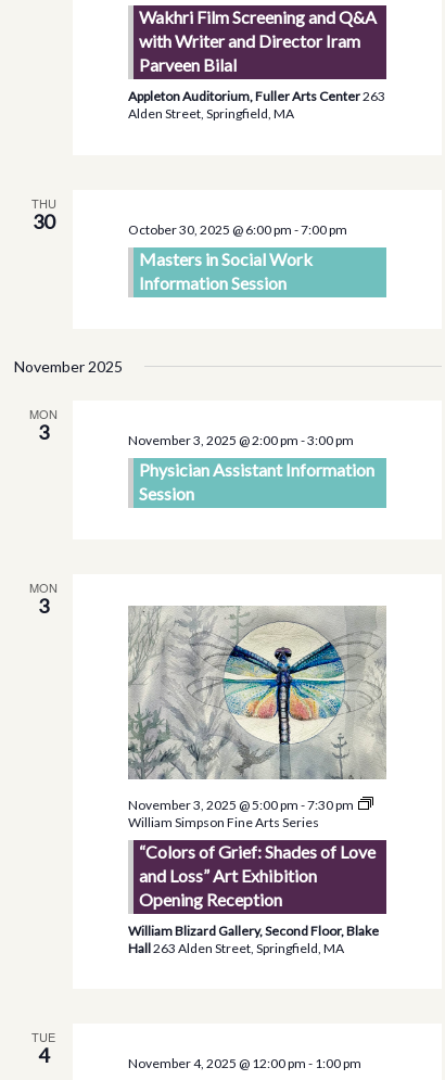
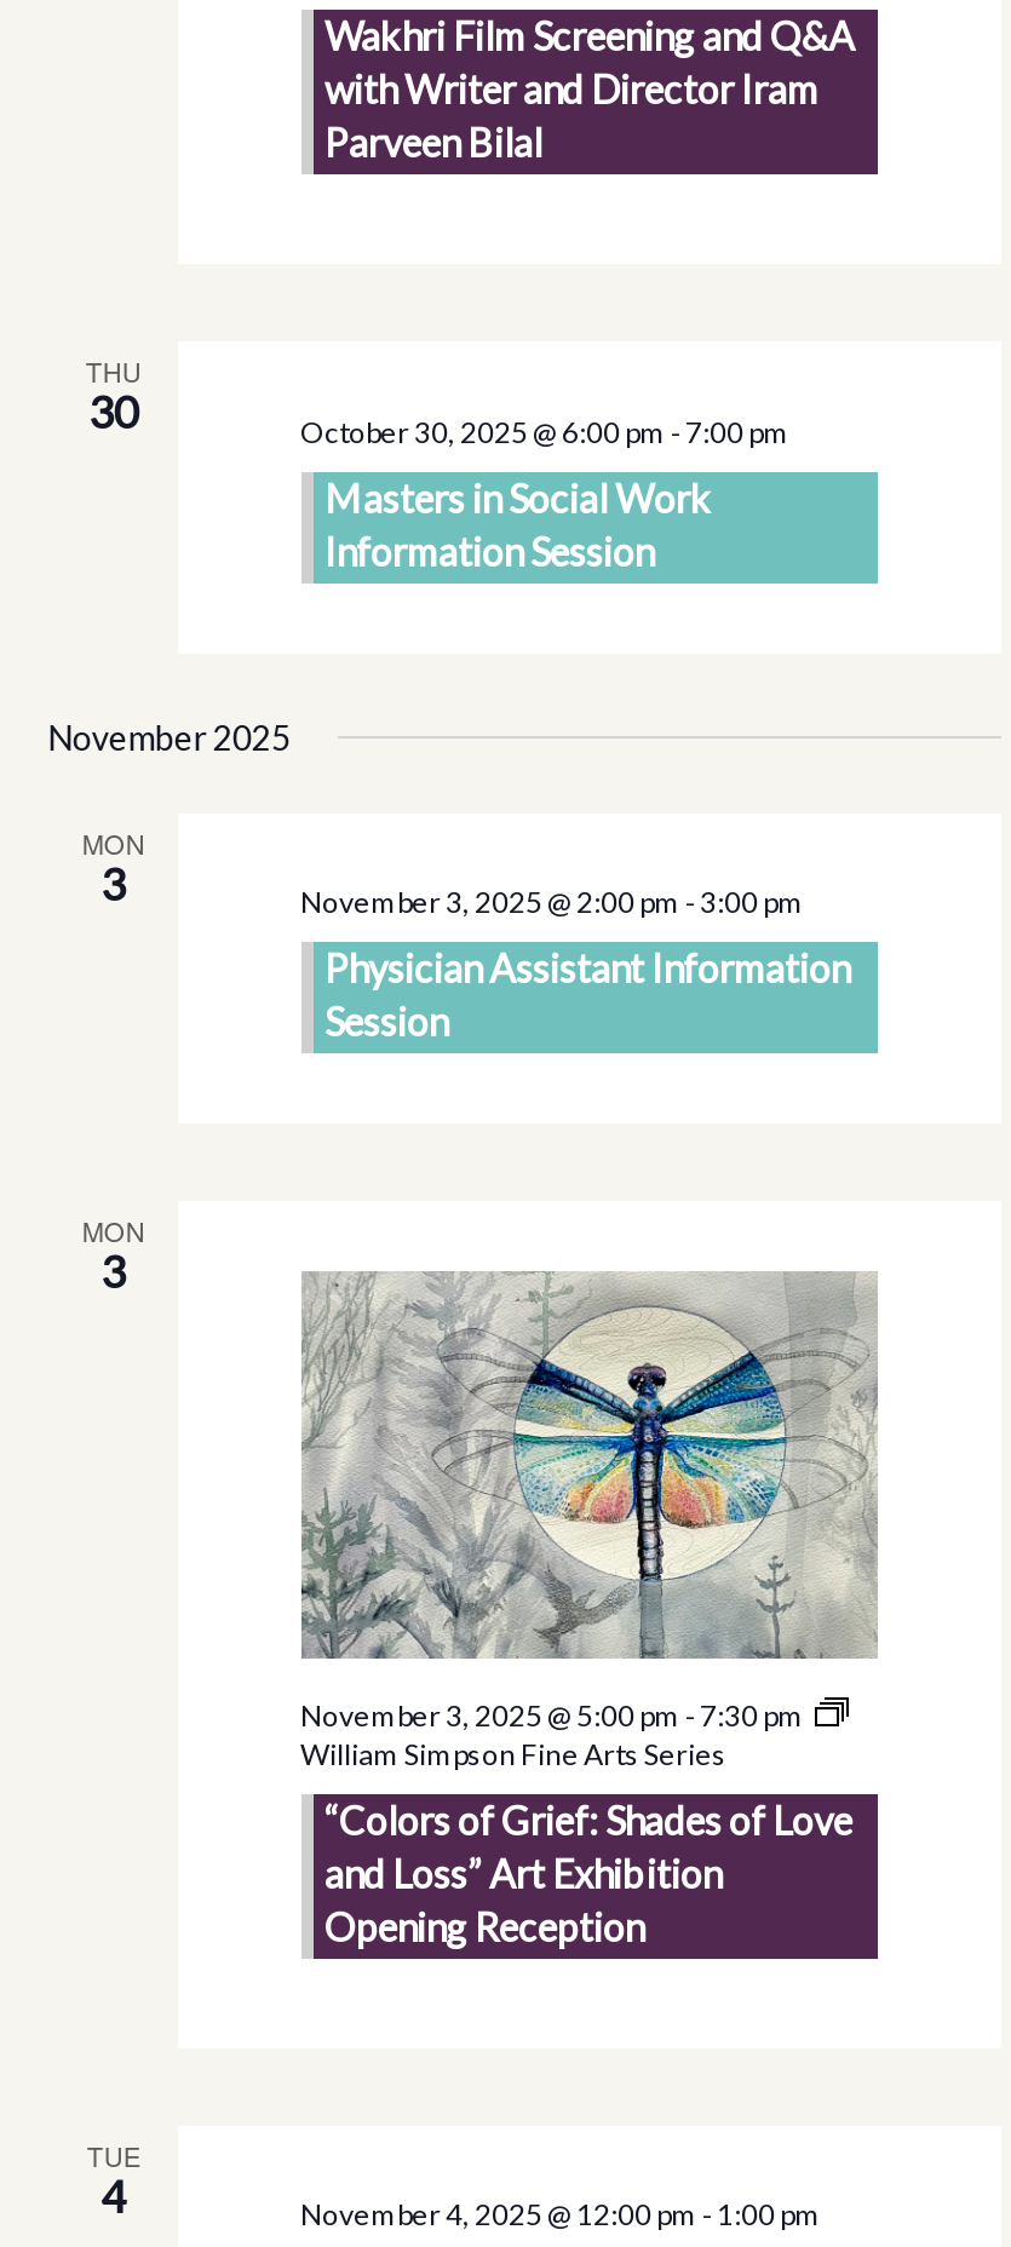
[128,88,385,122] Appleton Auditorium, Fuller Arts Center263 | Alden Street, Springfield, MA -> none
[128,922,378,956] William Blizard Gallery, Second Floor, Blake | Hall 263 Alden Street, Springfield, MA -> none

